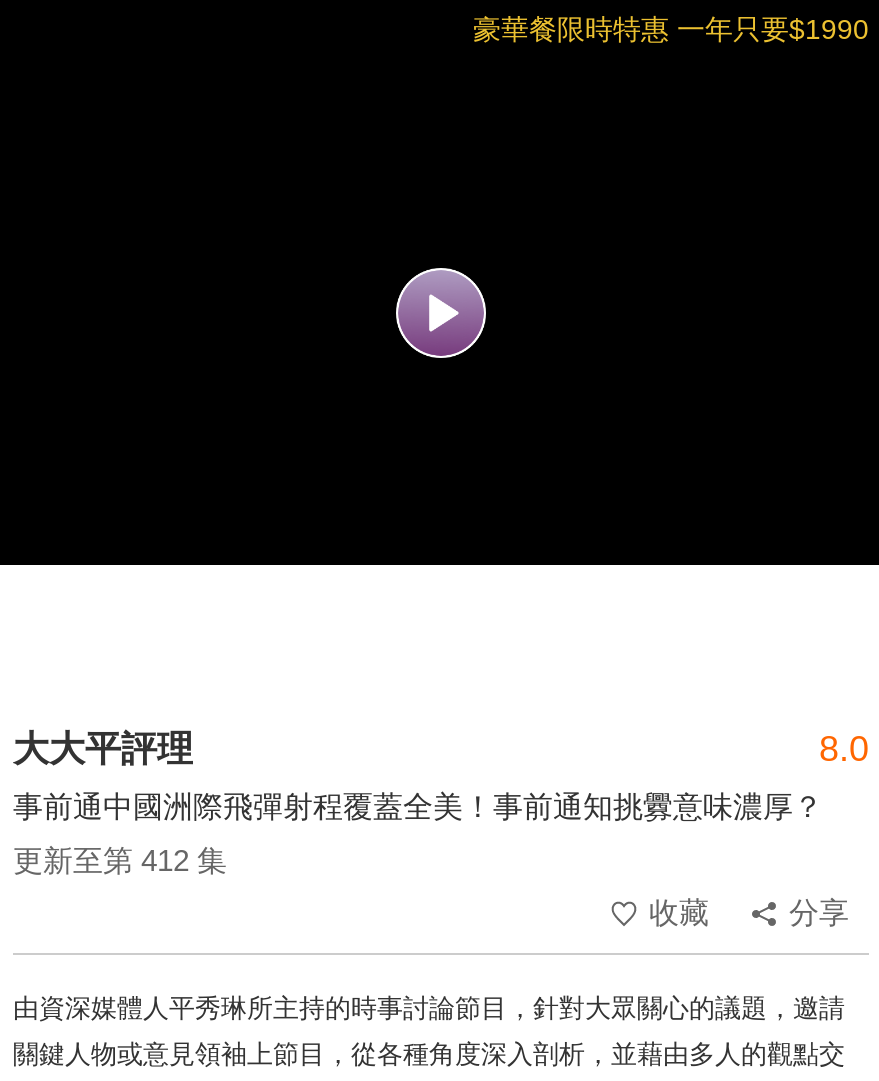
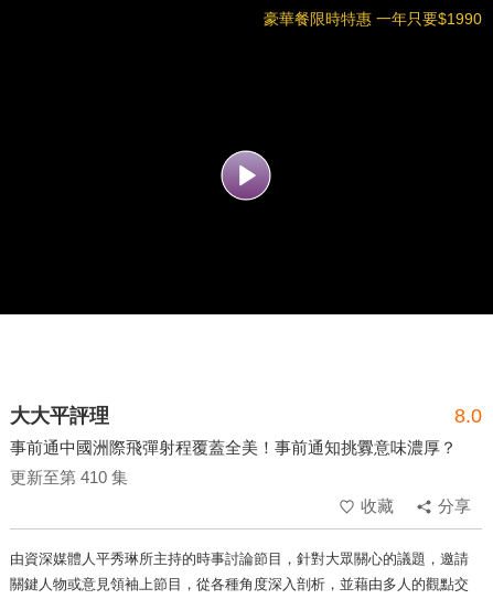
[13,843,227,877] 更新至第 412 集 -> [10,468,128,486] 更新至第 410 集

